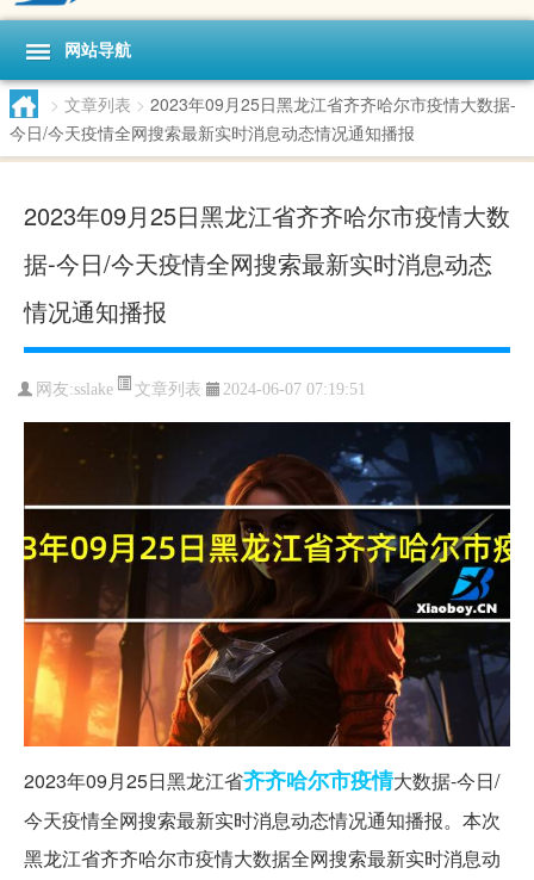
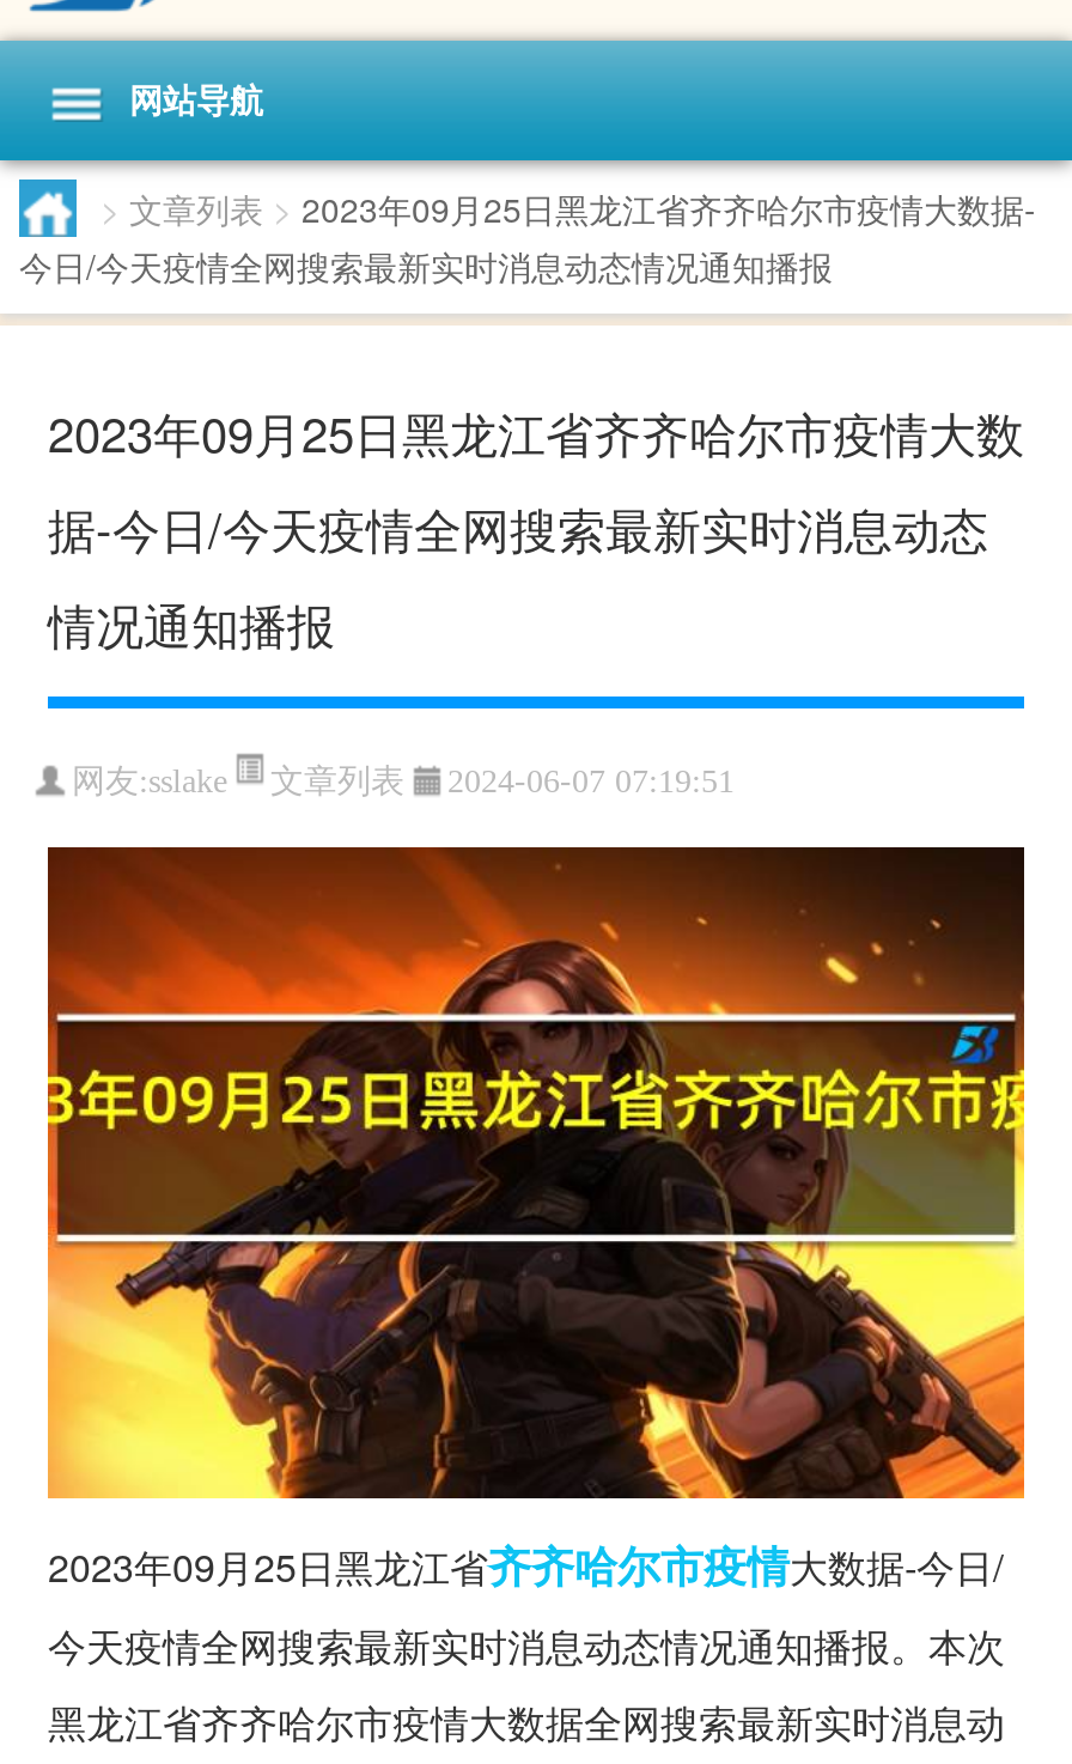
[23,421,511,748] [image] -> [45,845,1027,1501] [image]

